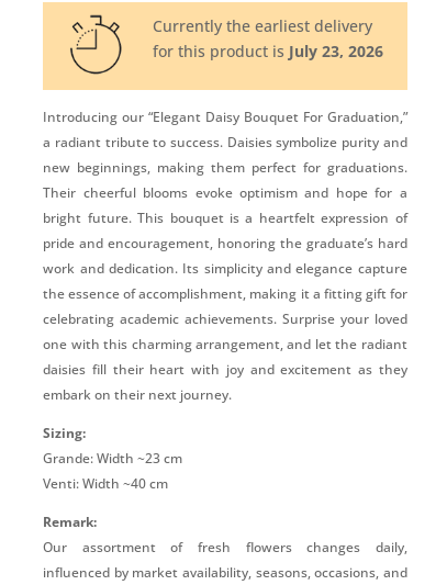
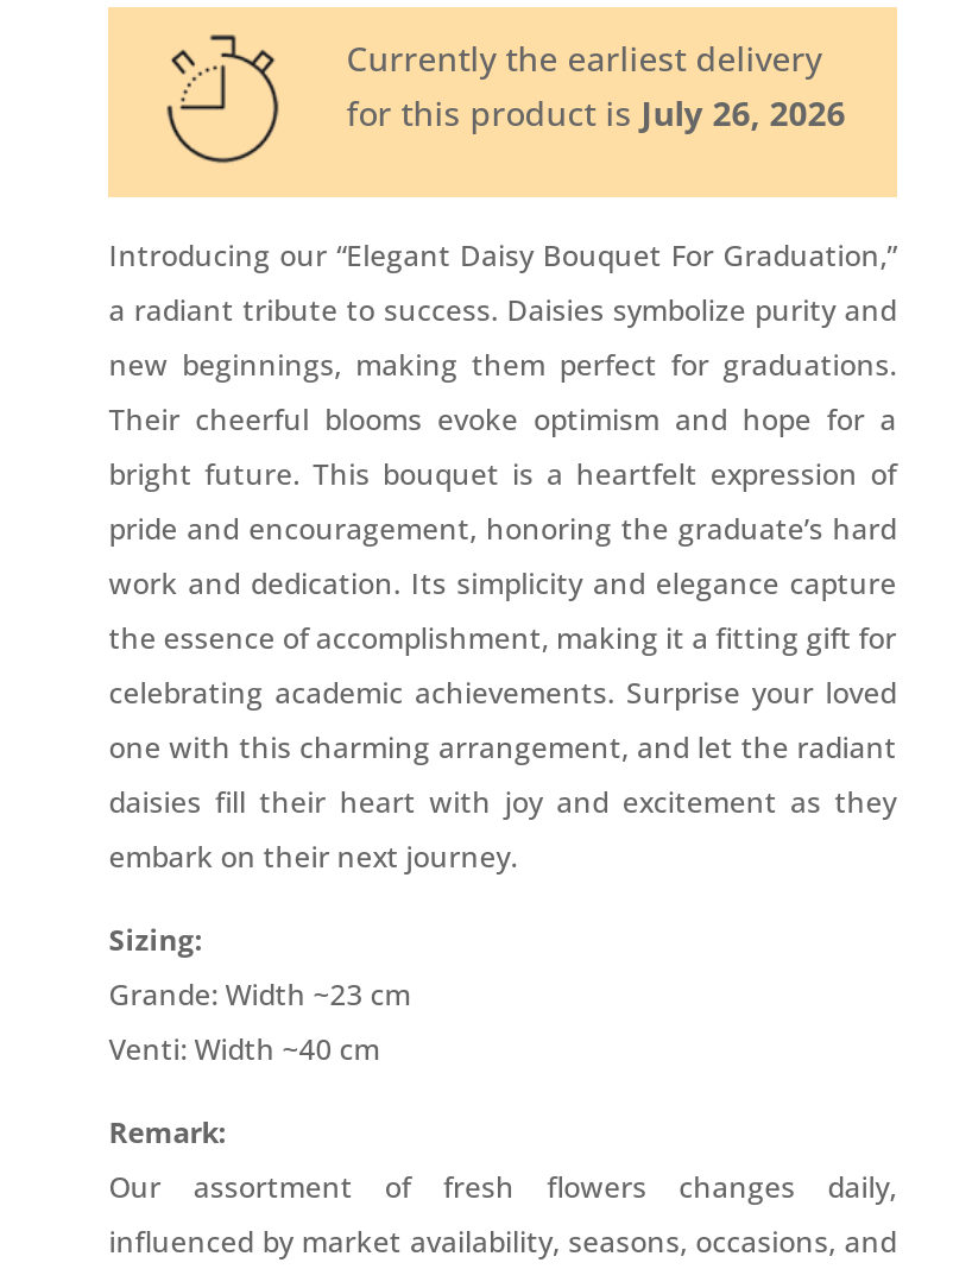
[153,40,384,61] for this product is July 23, 2026 -> [346,89,845,134] for this product is July 26, 2026

